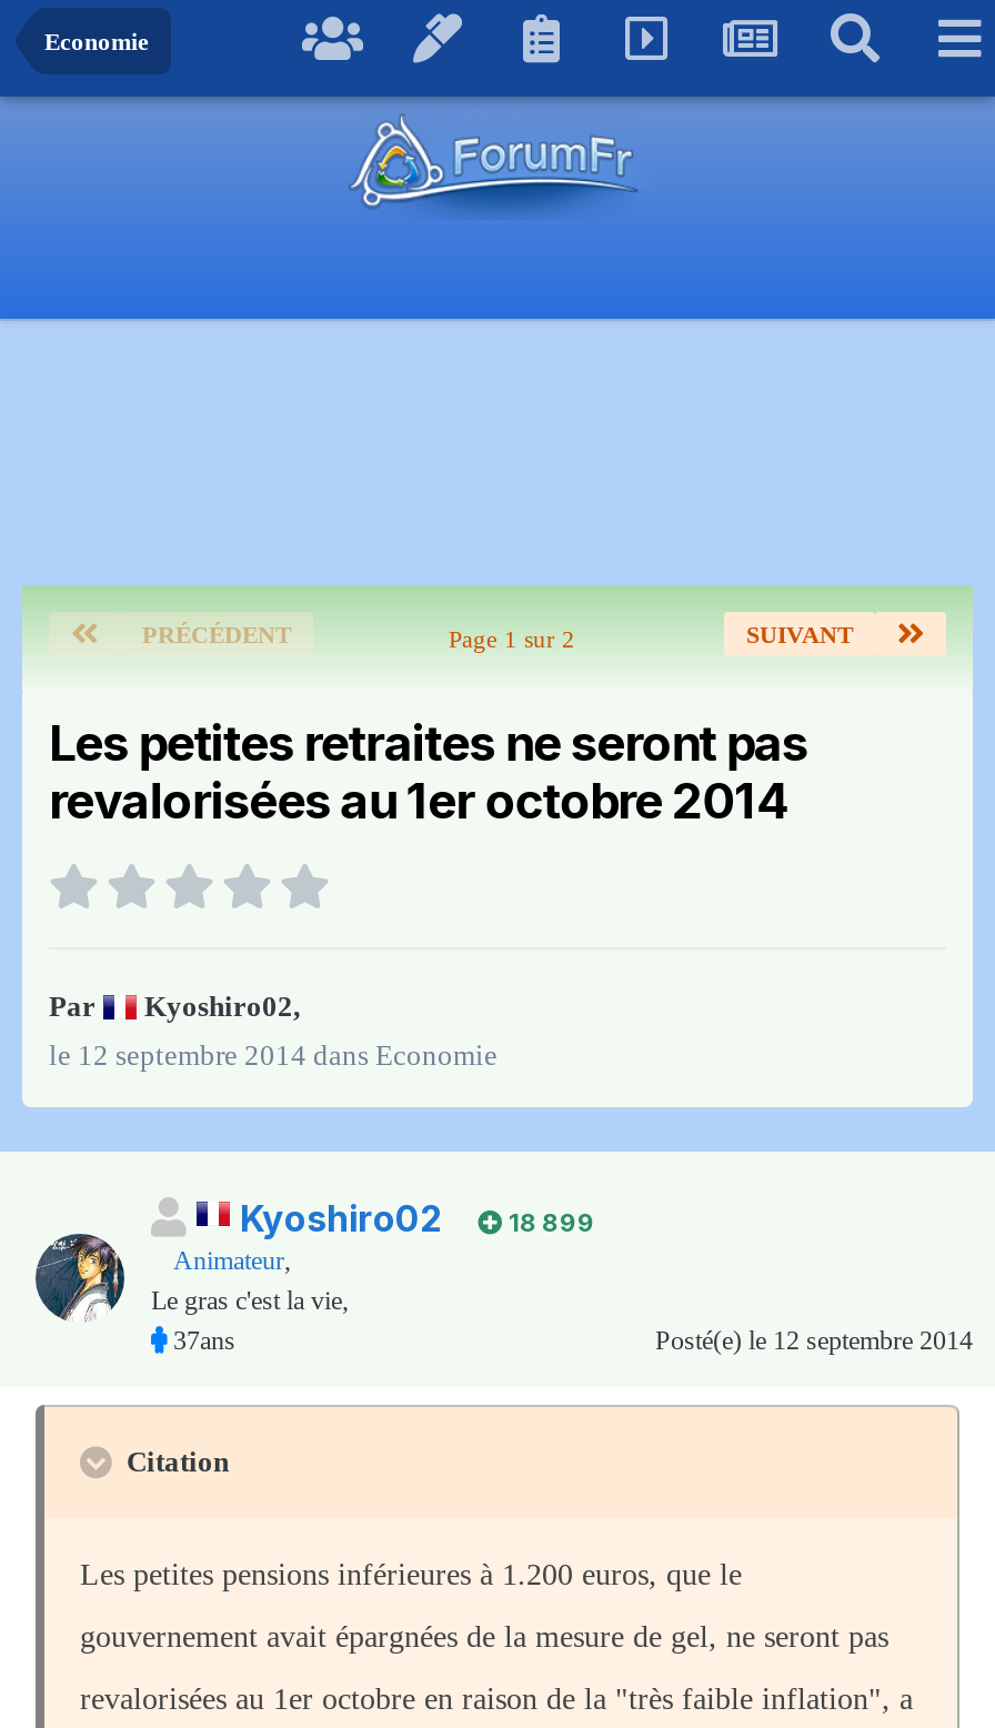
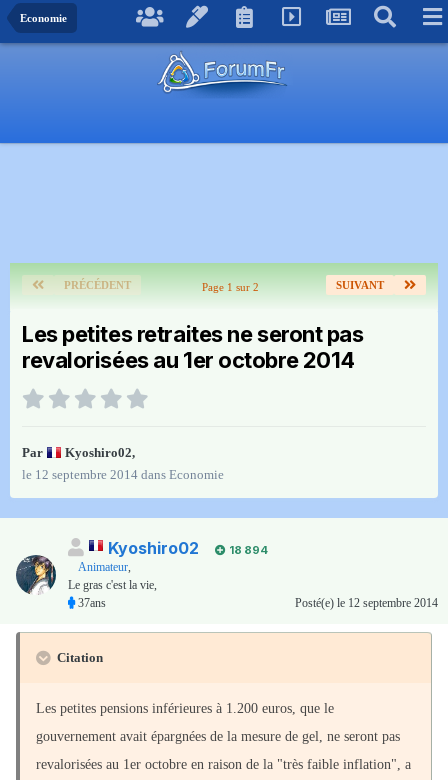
[240,1197,595,1241] Kyoshiro02 18 899 -> [108,538,268,558] Kyoshiro02 18 894

